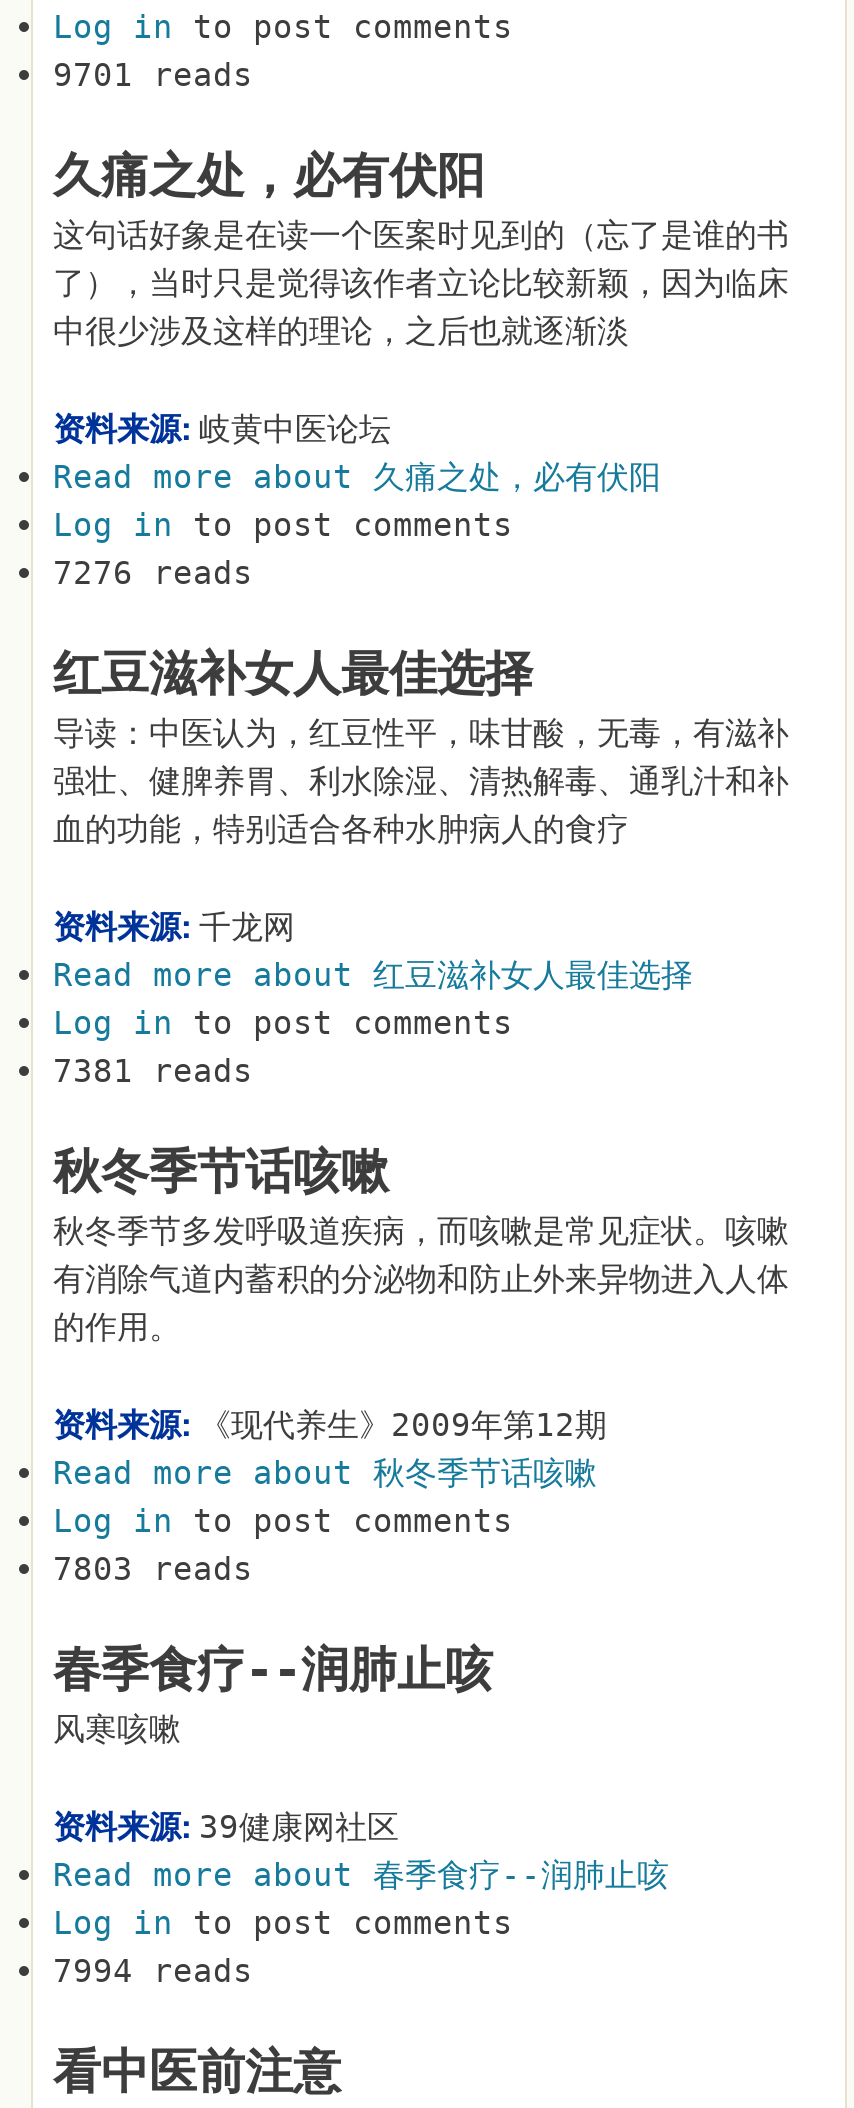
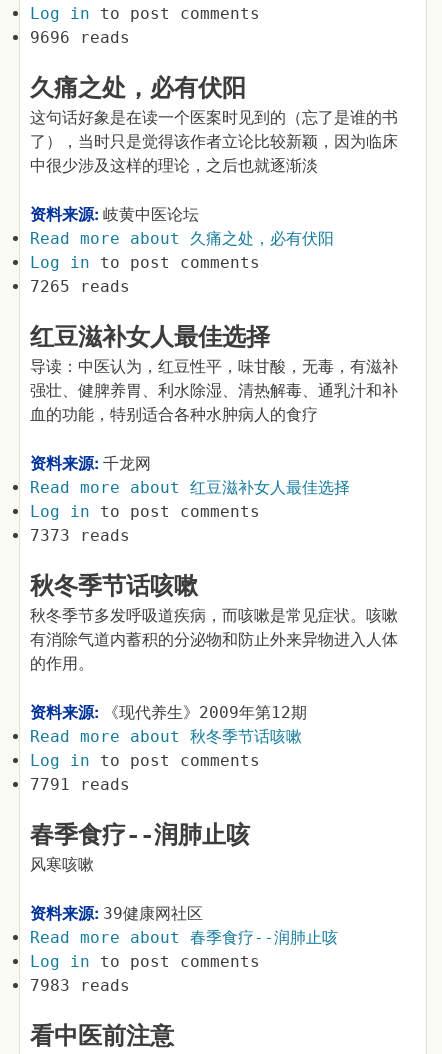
[53,56,253,94] 9701 reads -> [30,28,130,47] 9696 reads
[53,554,253,592] 7276 reads -> [30,277,130,296] 7265 reads
[53,1052,253,1090] 7381 reads -> [30,526,130,545] 7373 reads
[53,1550,253,1588] 7803 reads -> [30,775,130,794] 7791 reads
[53,1952,253,1990] 7994 reads -> [30,976,130,995] 7983 reads

